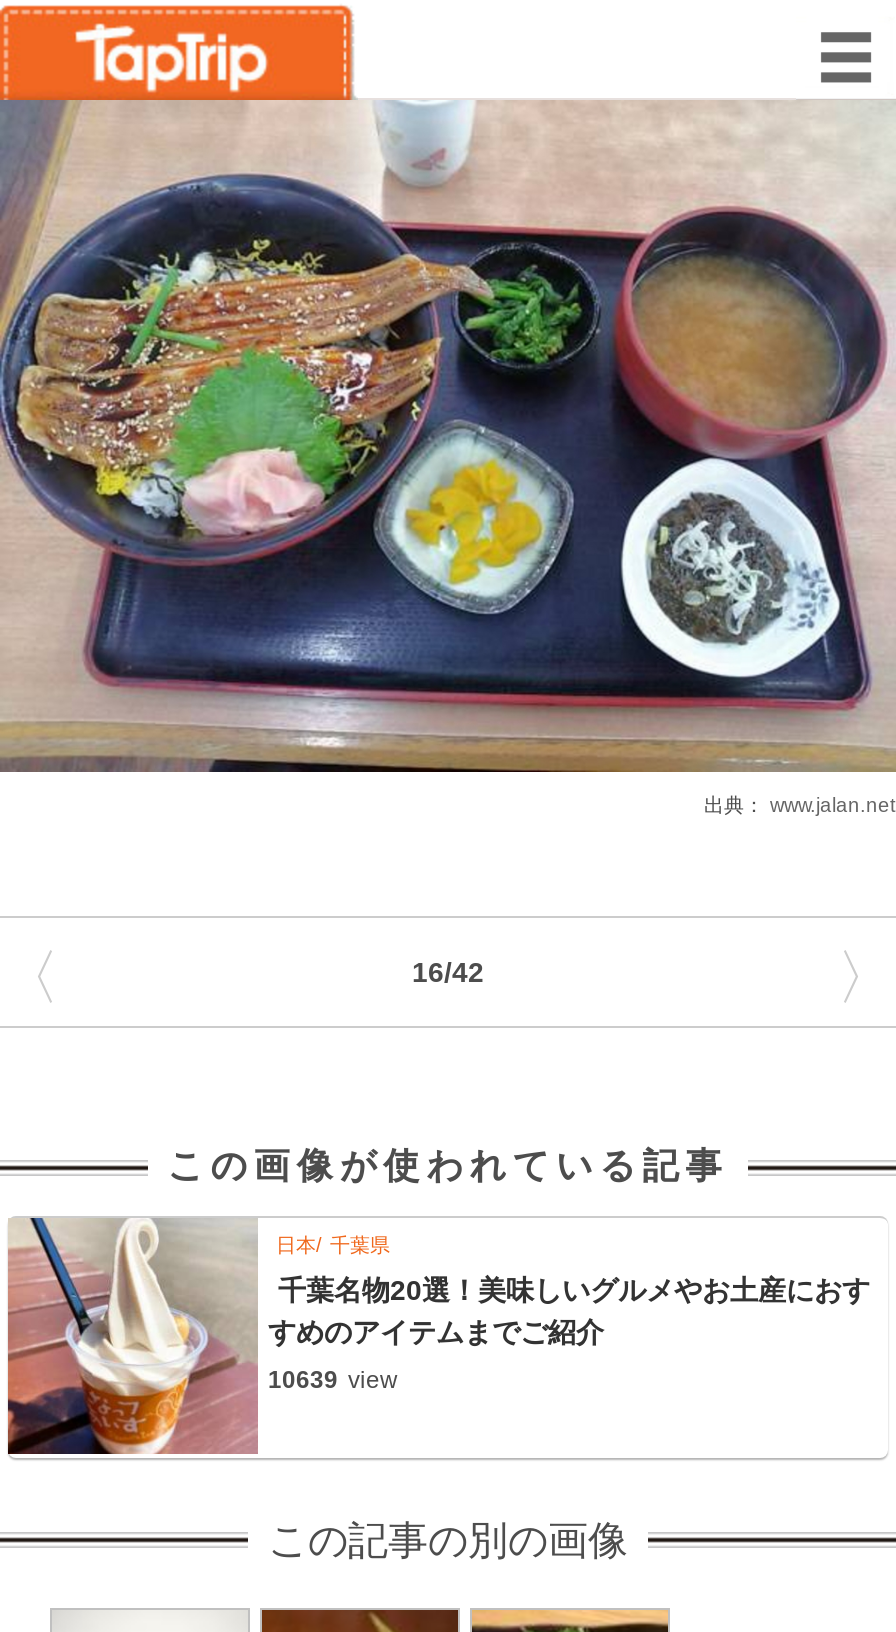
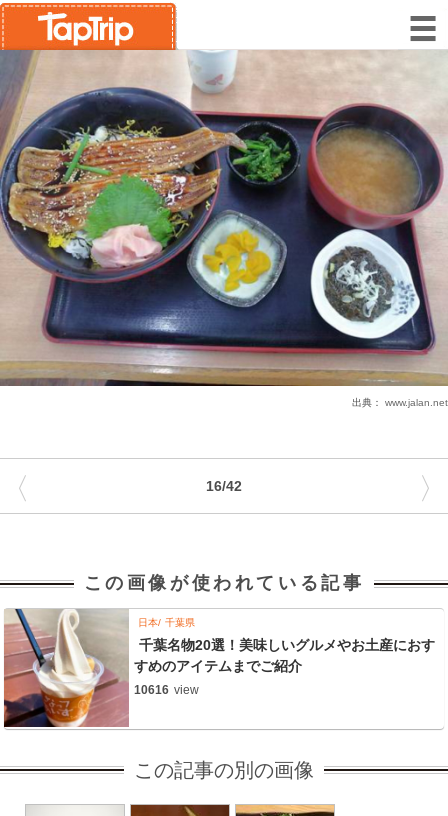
[268,1366,398,1394] 10639 view -> [134,683,199,697] 10616 view

